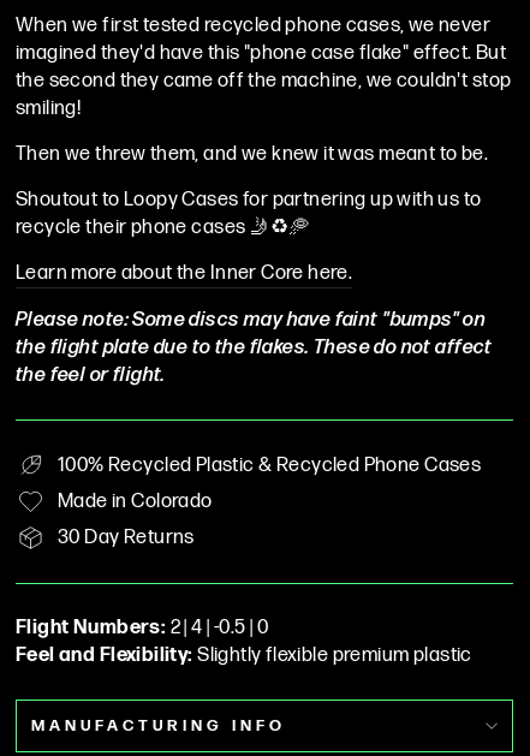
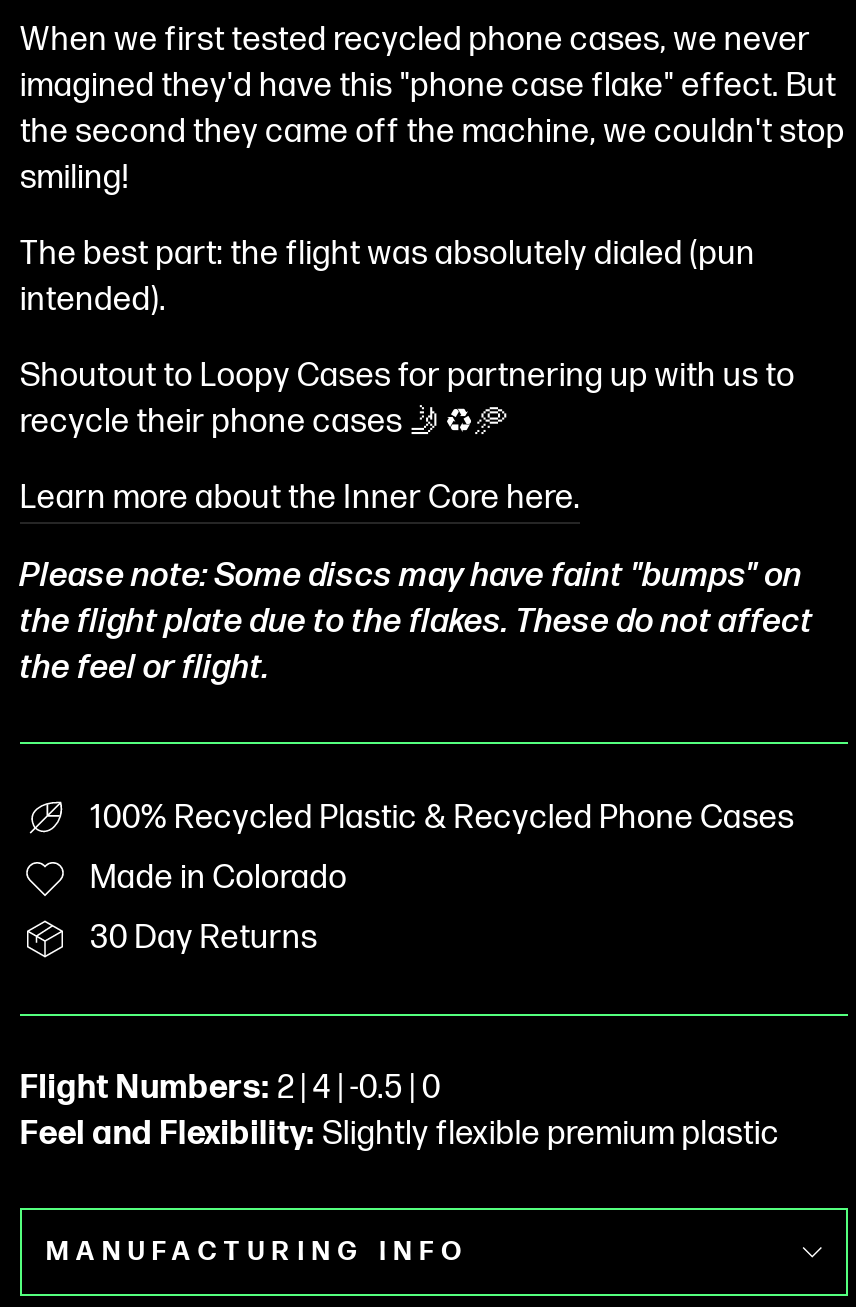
[16,142,488,166] Then we threw them, and we knew it was meant to be. -> [20,234,755,320] The best part: the flight was absolutely dialed (pun | intended).

